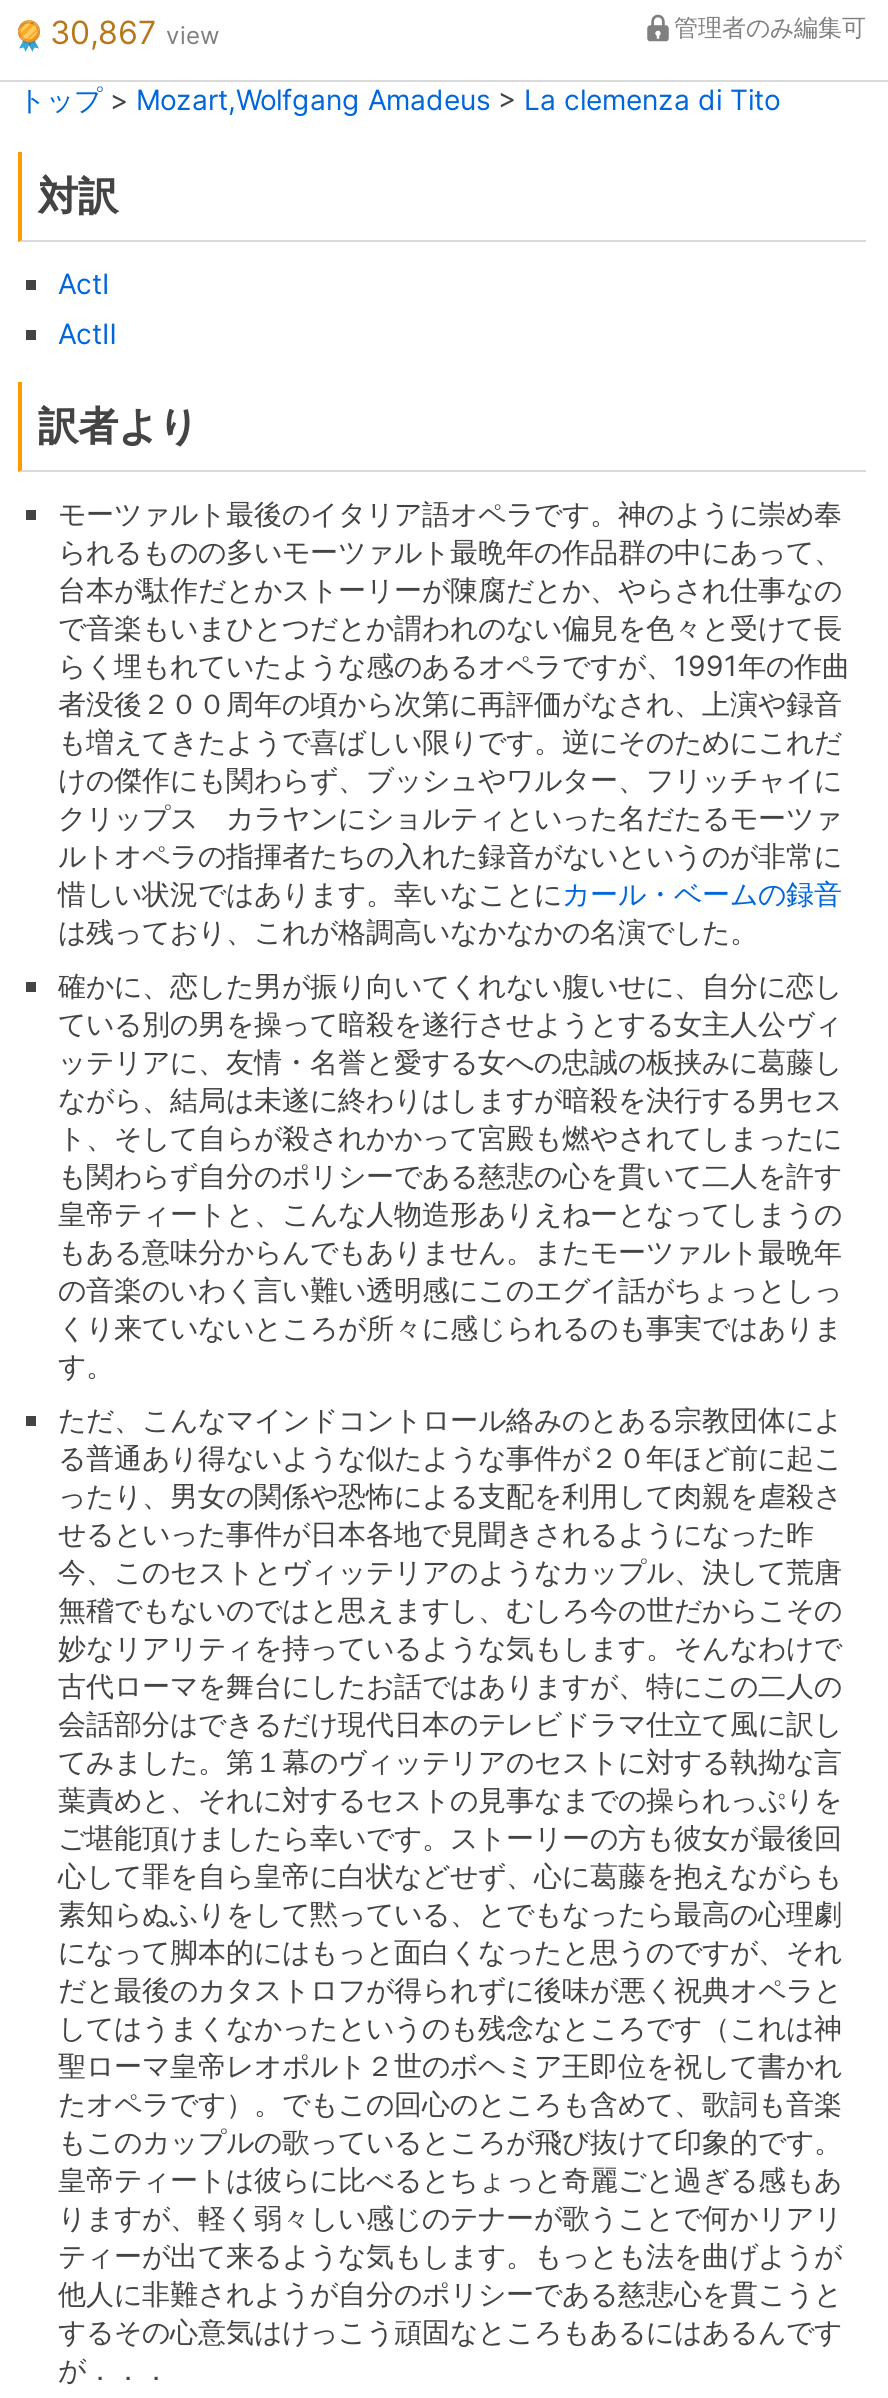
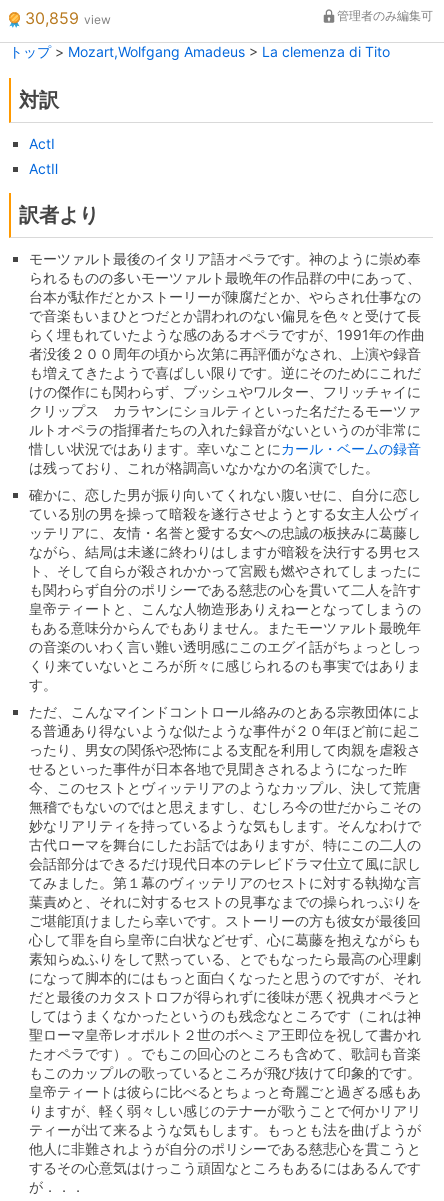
[50,12,220,52] 30,867 view -> [25,8,111,28] 30,859 view

